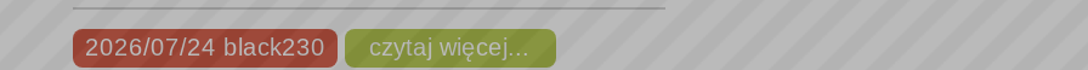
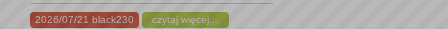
[85,34,529,60] 2026/07/24 black230 czytaj więcej... -> [35,14,218,25] 2026/07/21 black230 czytaj więcej...

